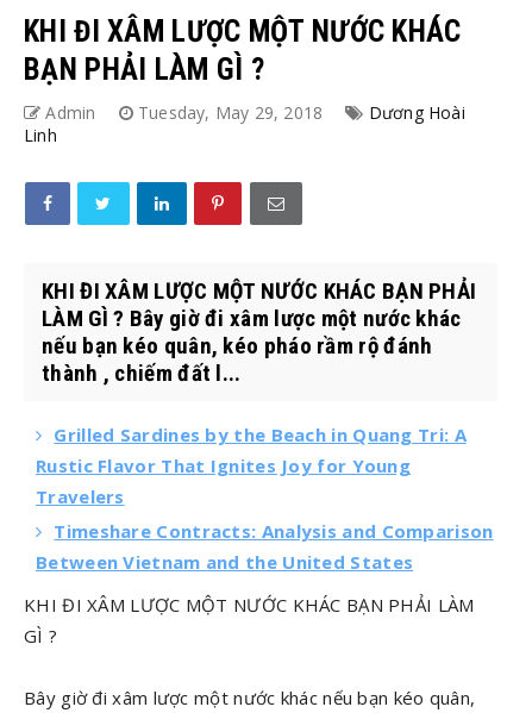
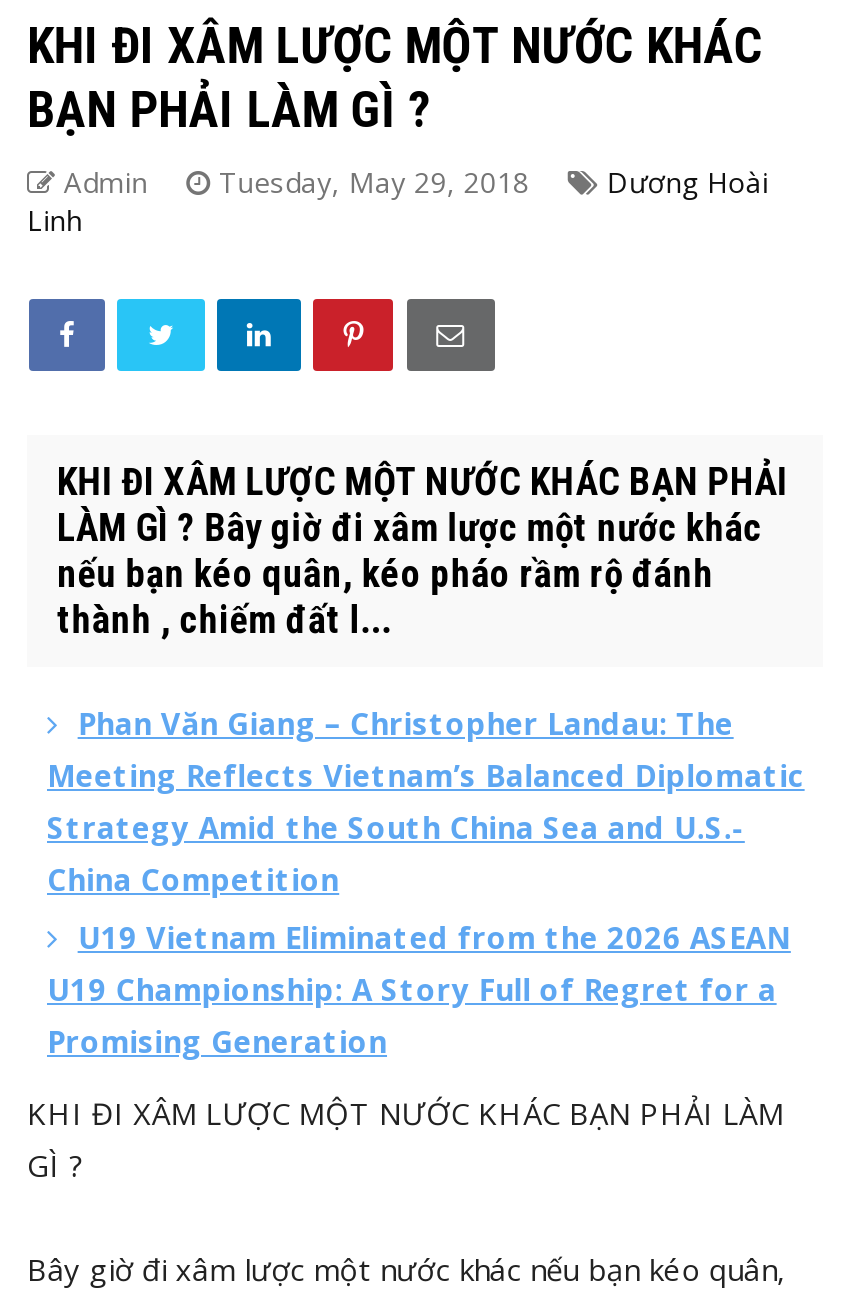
[36,423,493,574] Grilled Sardines by the Beach in Quang Tri: A | Rustic Flavor That Ignites Joy for Young | Travelers | Timeshare Contracts: Analysis and Comparison | Between Vietnam and the United States -> [47,703,805,1061] Phan Văn Giang – Christopher Landau: The | Meeting Reflects Vietnam’s Balanced Diplomatic | Strategy Amid the South China Sea and U.S.- | China Competition | U19 Vietnam Eliminated from the 2026 ASEAN | U19 Championship: A Story Full of Regret for a | Promising Generation

